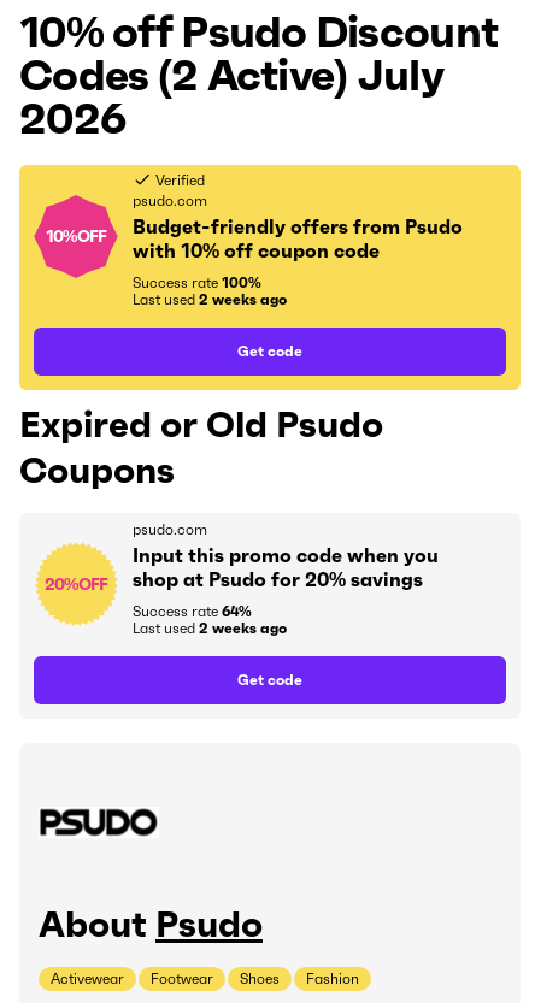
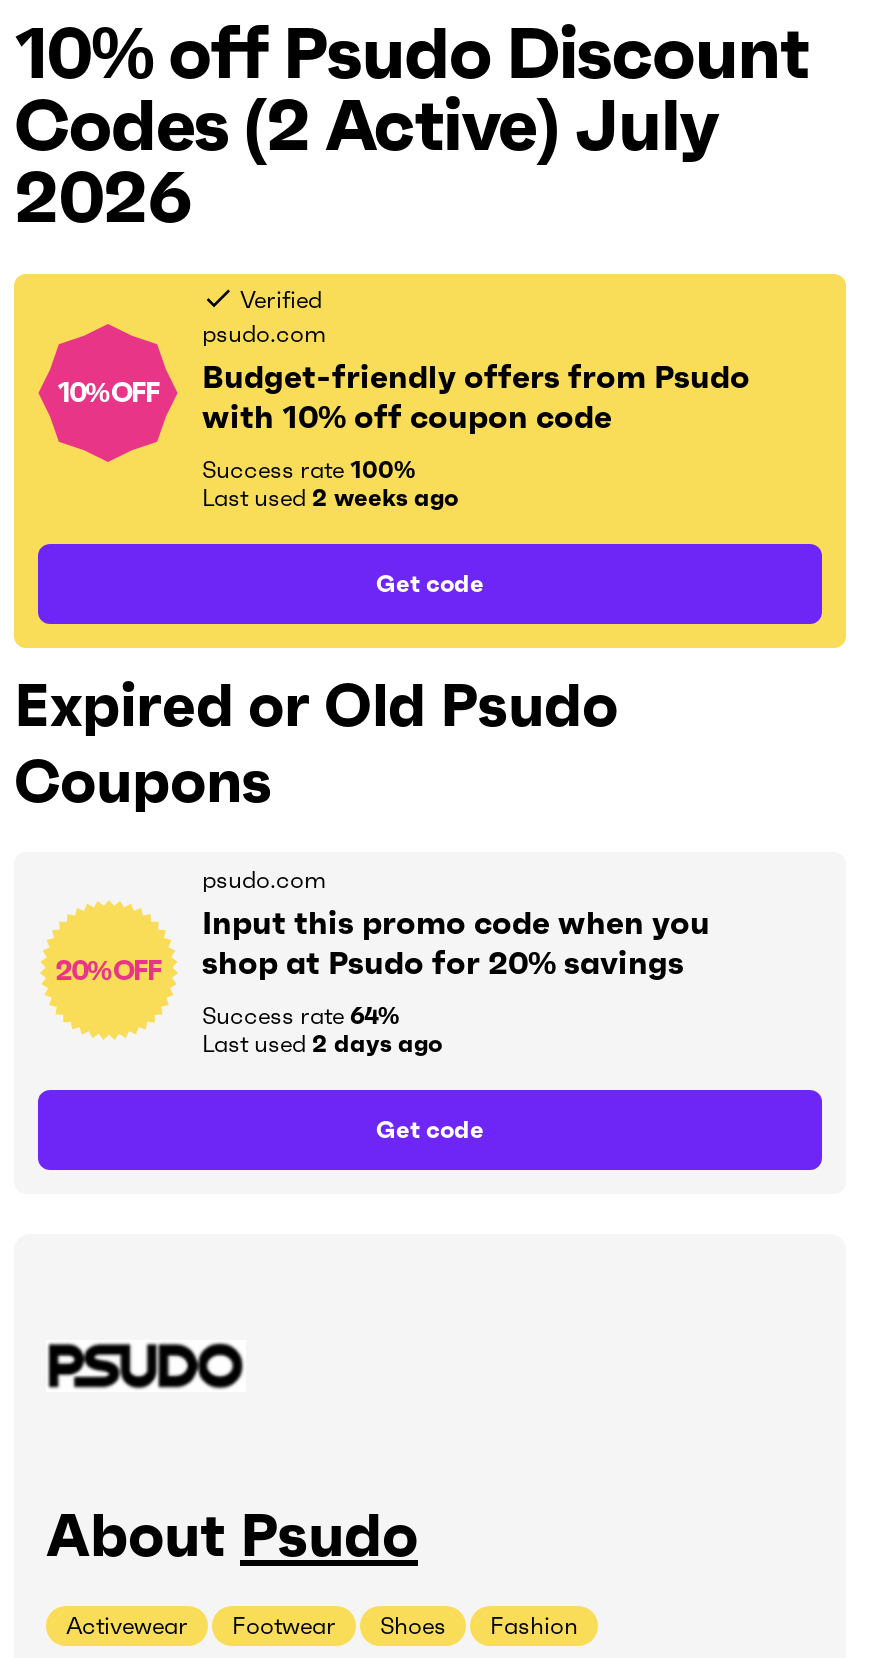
[133,619,287,637] Last used 2 weeks ago -> [202,1028,442,1058] Last used 2 days ago

